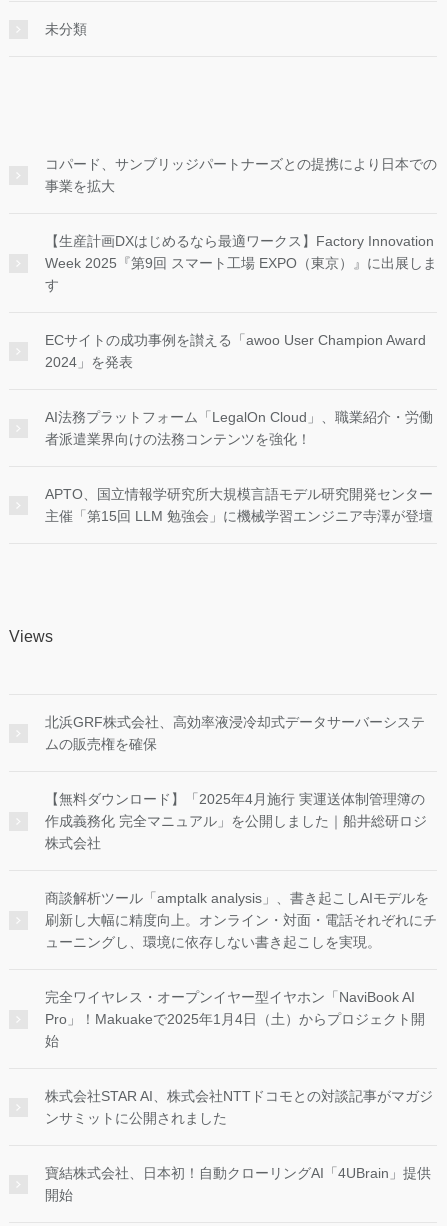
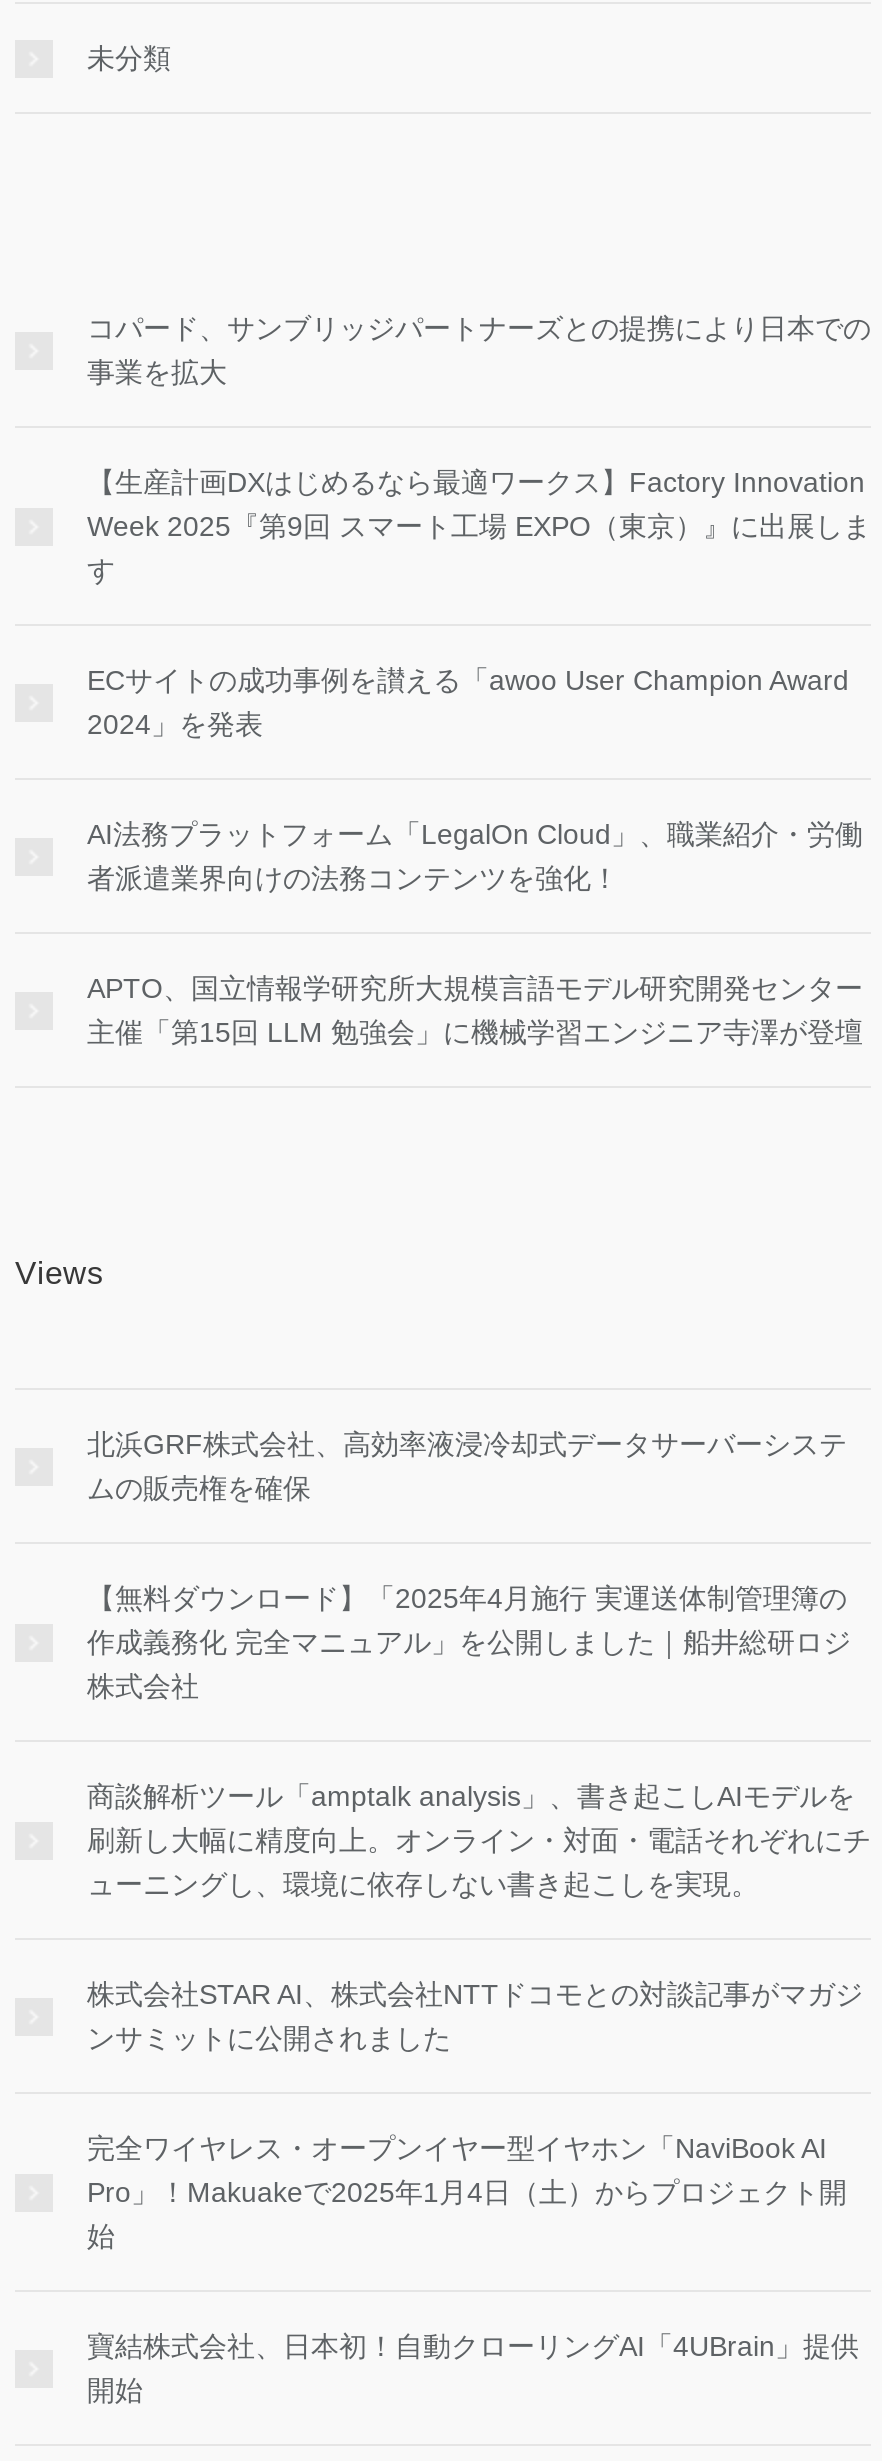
moved [45,989,425,1049] -> [87,2131,847,2251]: 完全ワイヤレス・オープンイヤー型イヤホン「NaviBook AI | Pro」！Makuakeで2025年1月4日（土）からプロジェクト開 | 始
moved [45,1088,433,1126] -> [87,1977,863,2053]: 株式会社STAR AI、株式会社NTTドコモとの対談記事がマガジ | ンサミットに公開されました

